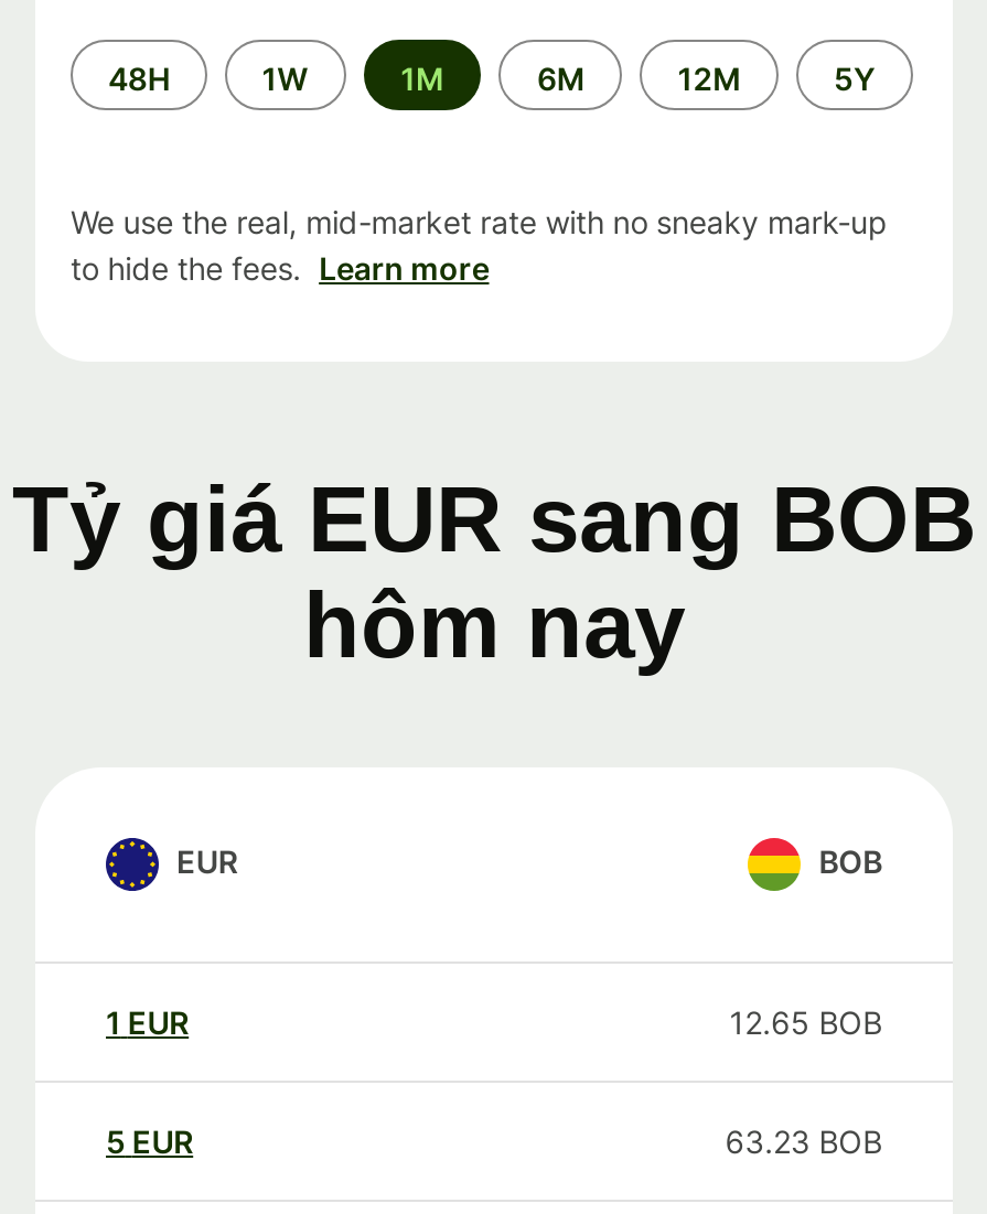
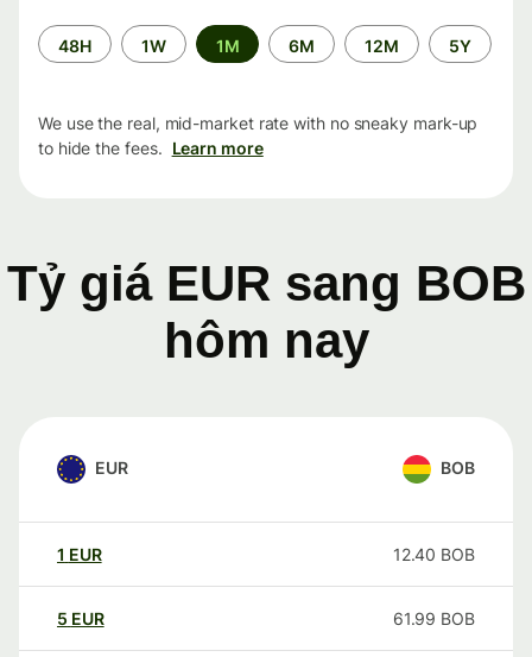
[729,1004,882,1041] 12.65 BOB -> [393,544,475,564] 12.40 BOB
[725,1123,882,1160] 63.23 BOB -> [393,608,475,629] 61.99 BOB

